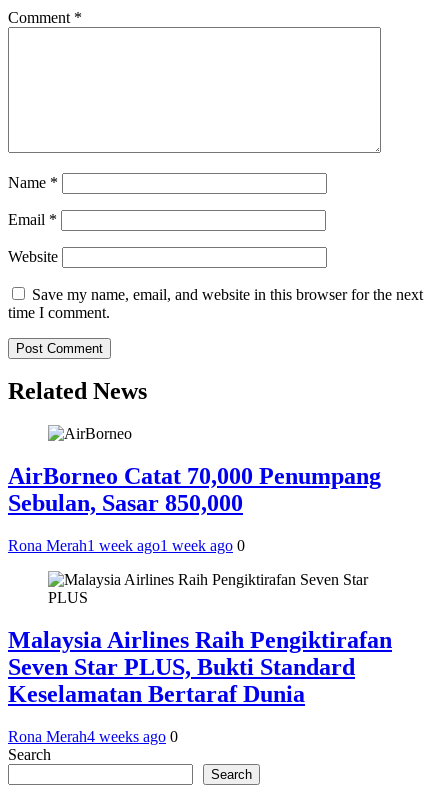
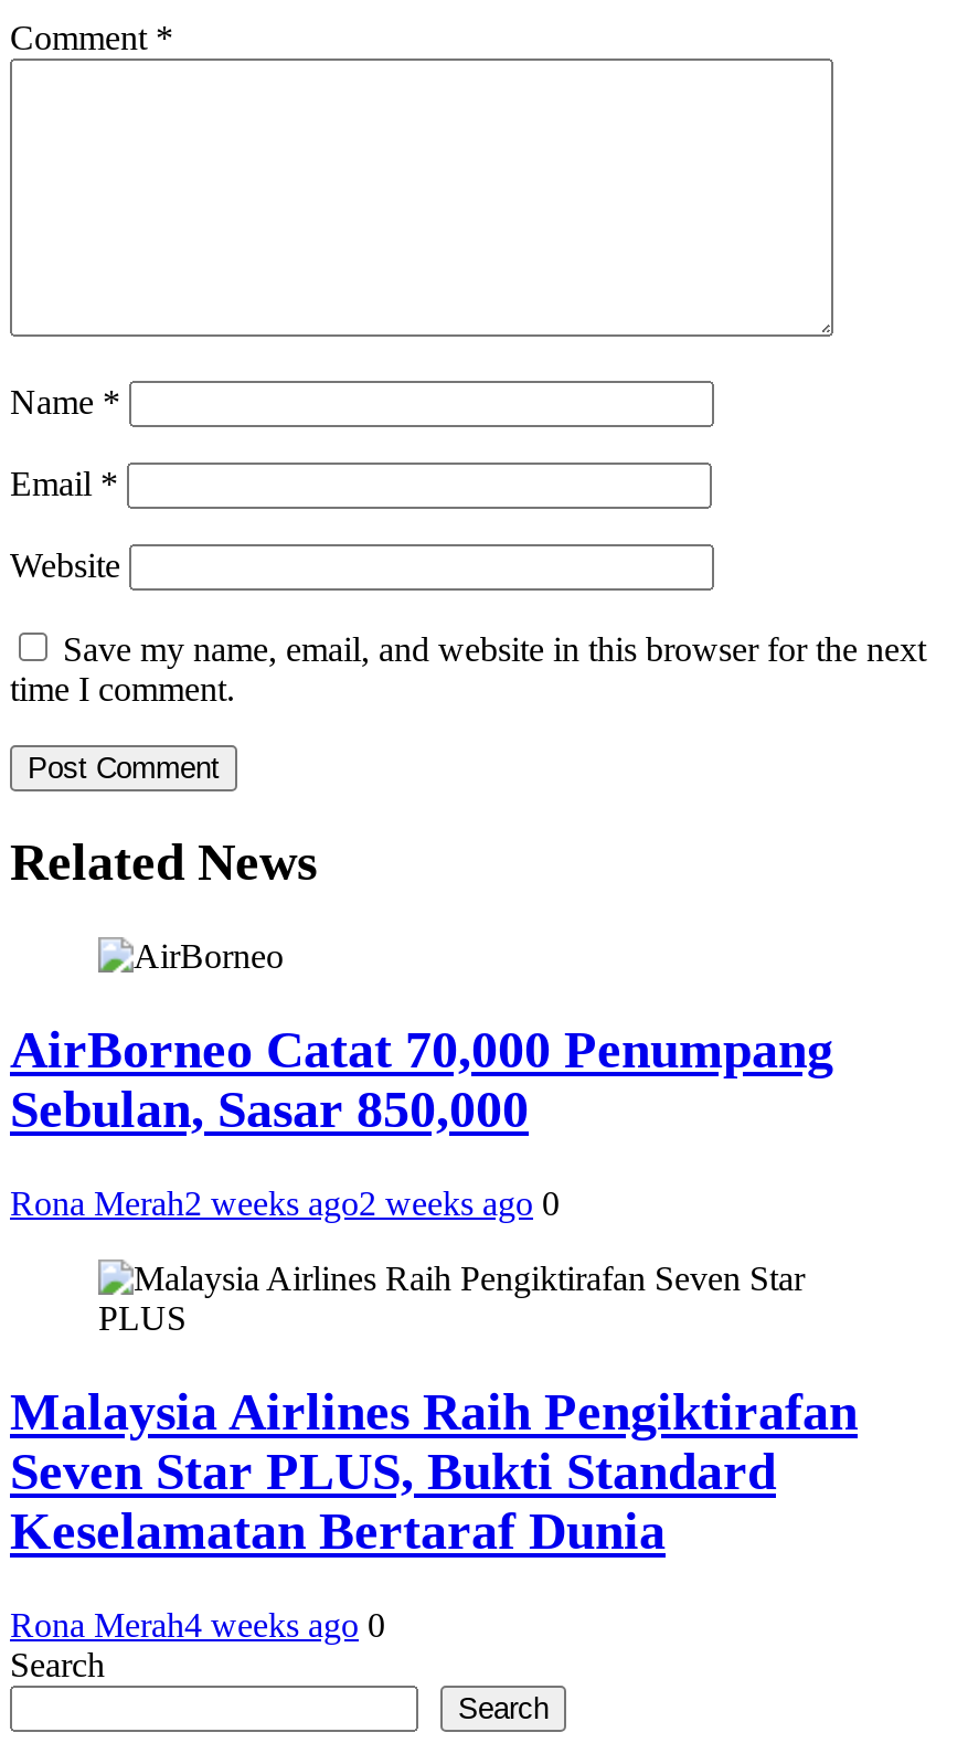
[8,537,245,554] Rona Merah1 week ago1 week ago 0 -> [10,1185,560,1222] Rona Merah2 weeks ago2 weeks ago 0

